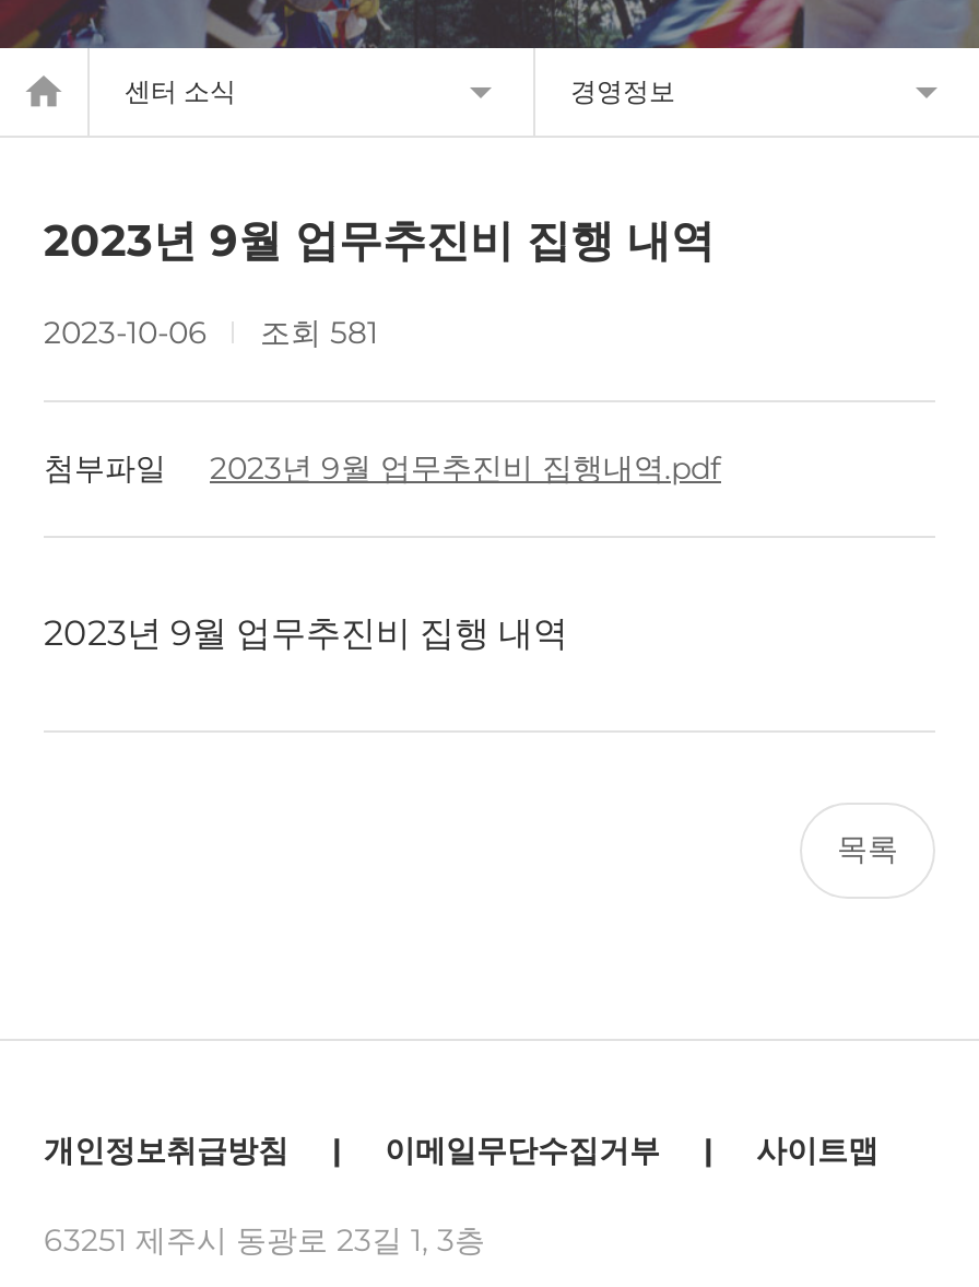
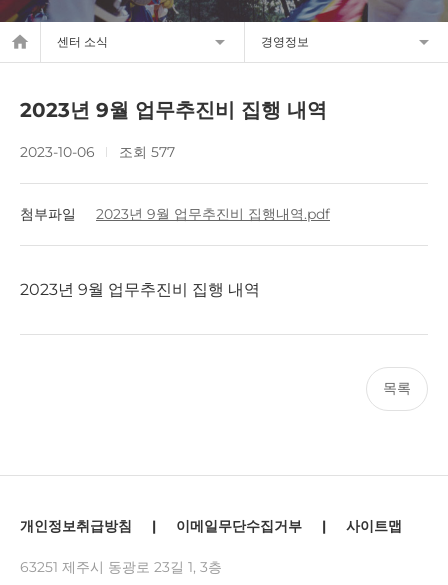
[44,313,378,352] 2023-10-06 조회 581 -> [20,143,175,161] 2023-10-06 조회 577

